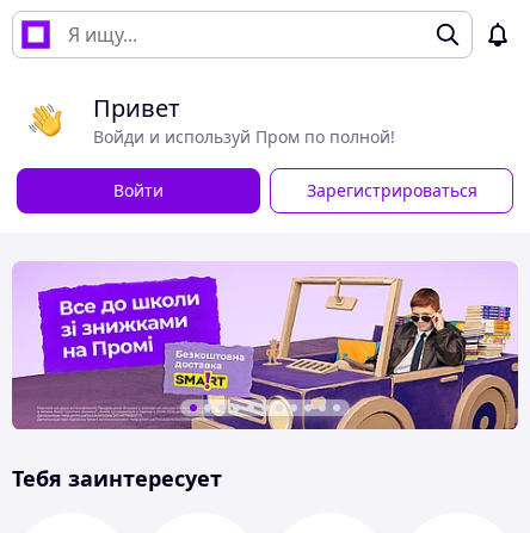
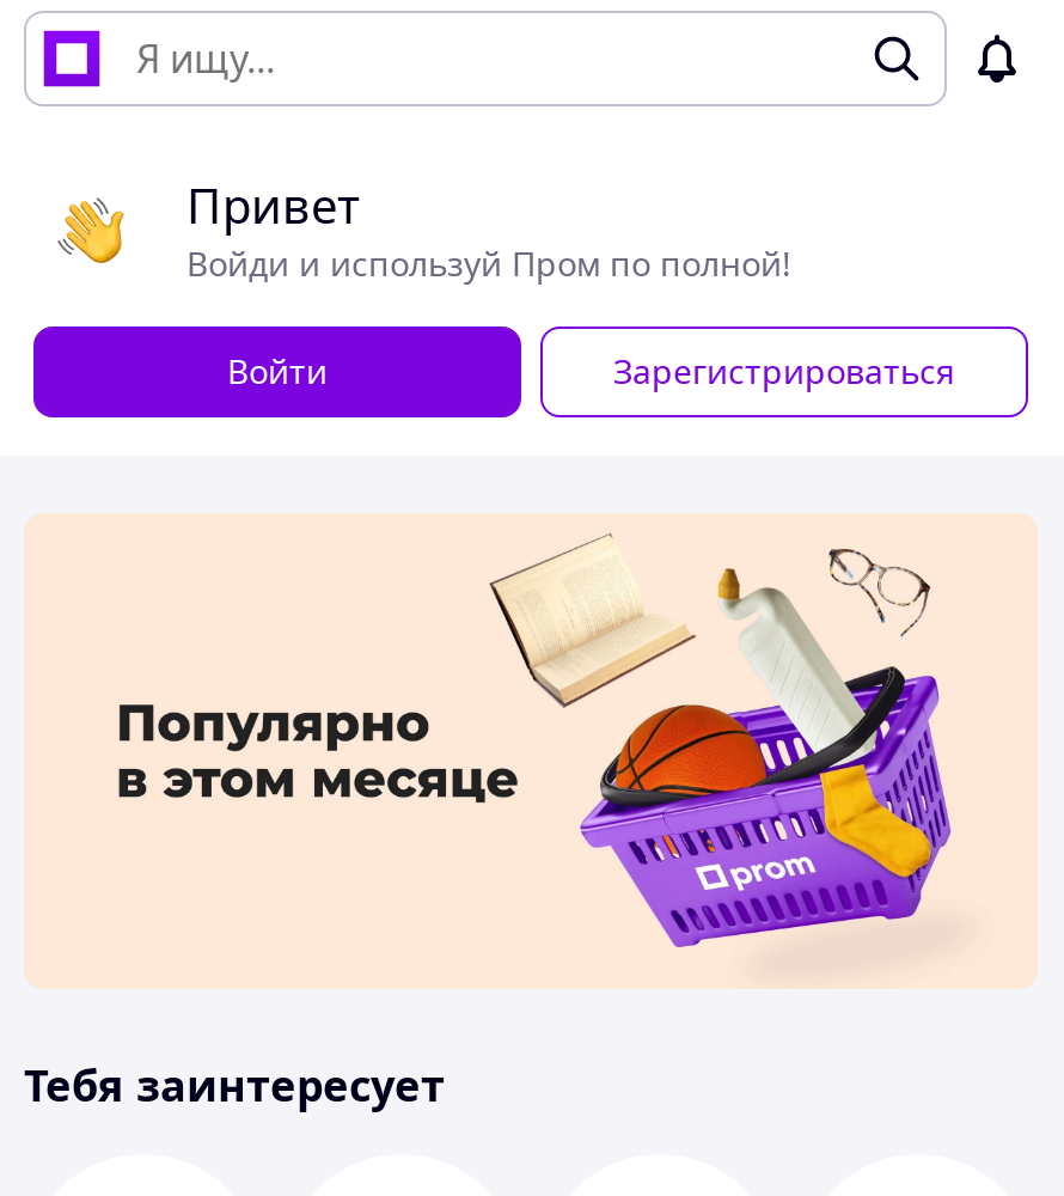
[11,261,519,430] [image] -> [26,515,1035,989] [image]

